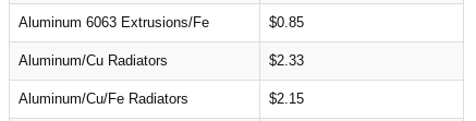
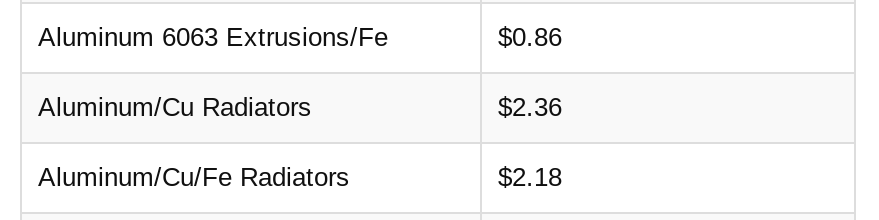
[269,14,304,31] $0.85 -> [498,22,562,52] $0.86
[269,52,304,69] $2.33 -> [498,92,562,122] $2.36
[269,90,304,107] $2.15 -> [498,162,562,192] $2.18

